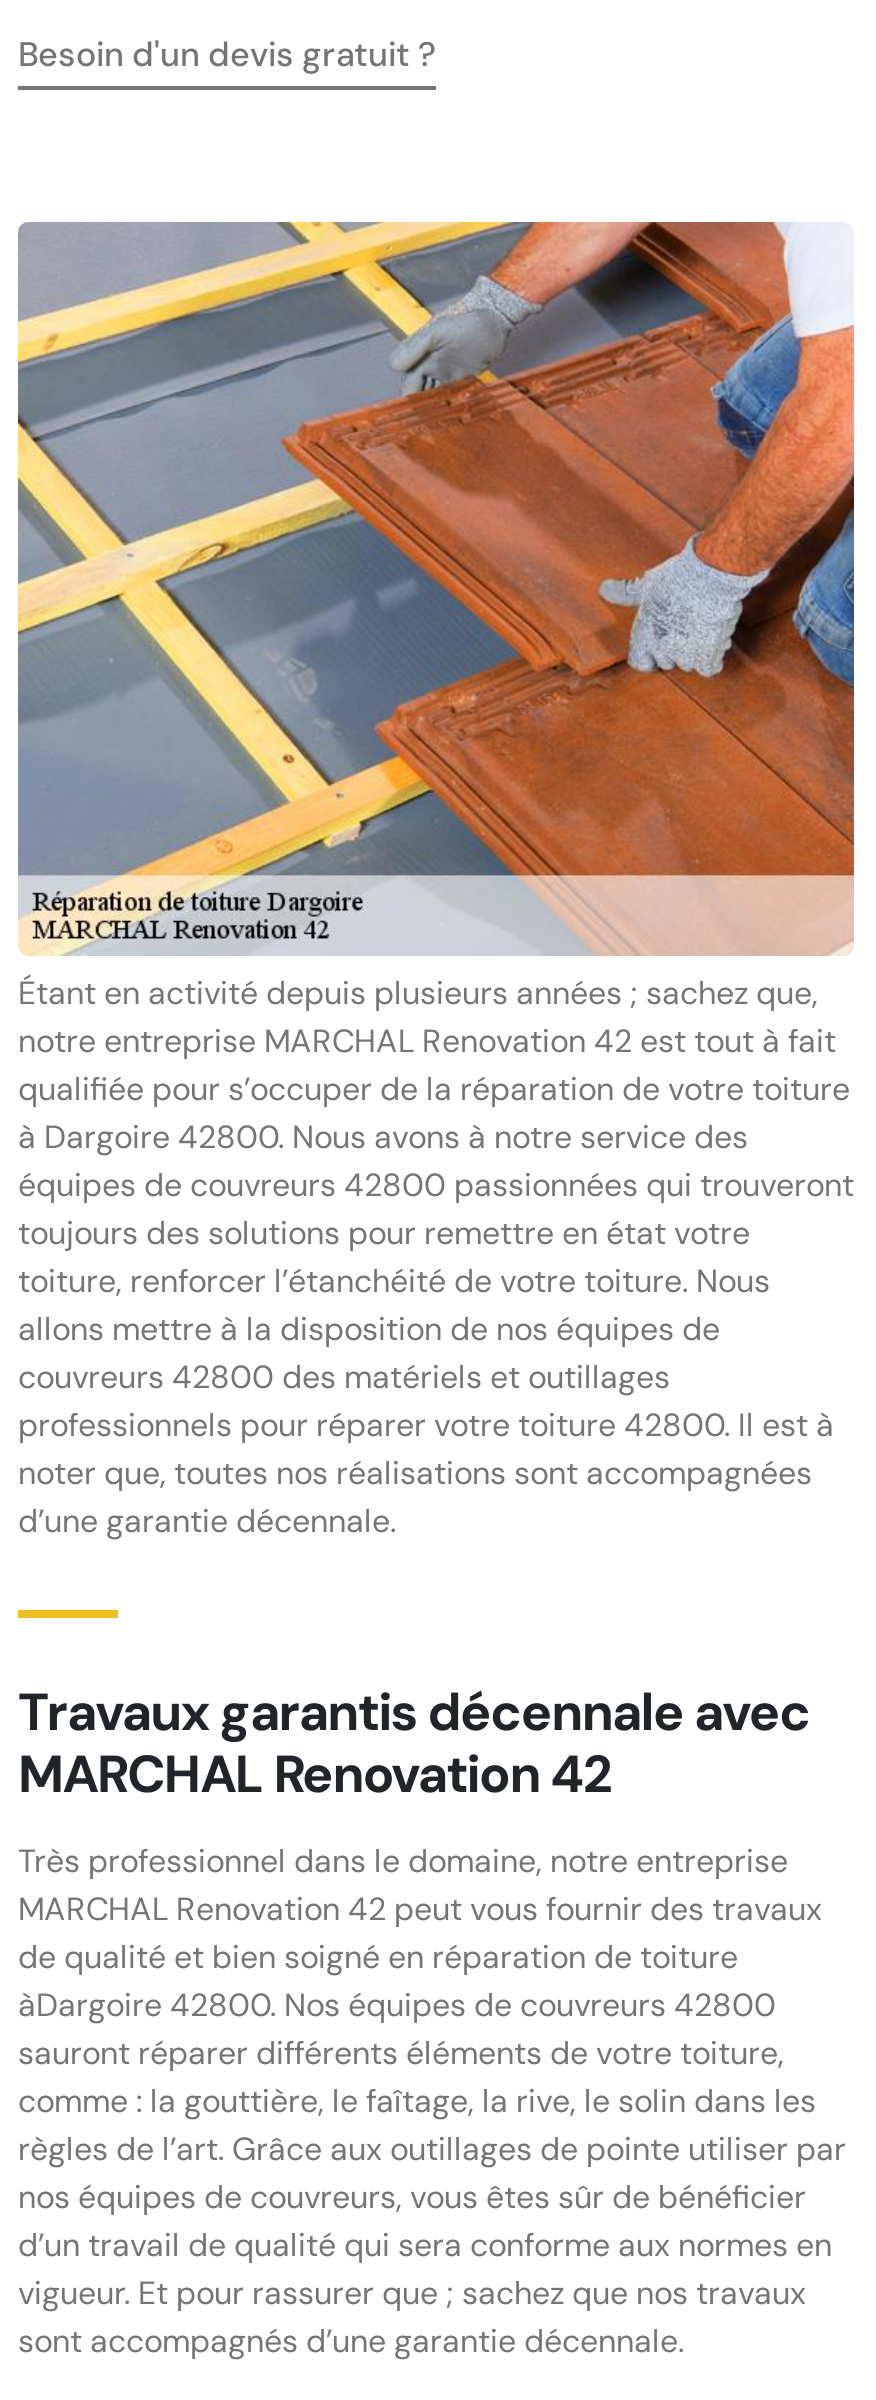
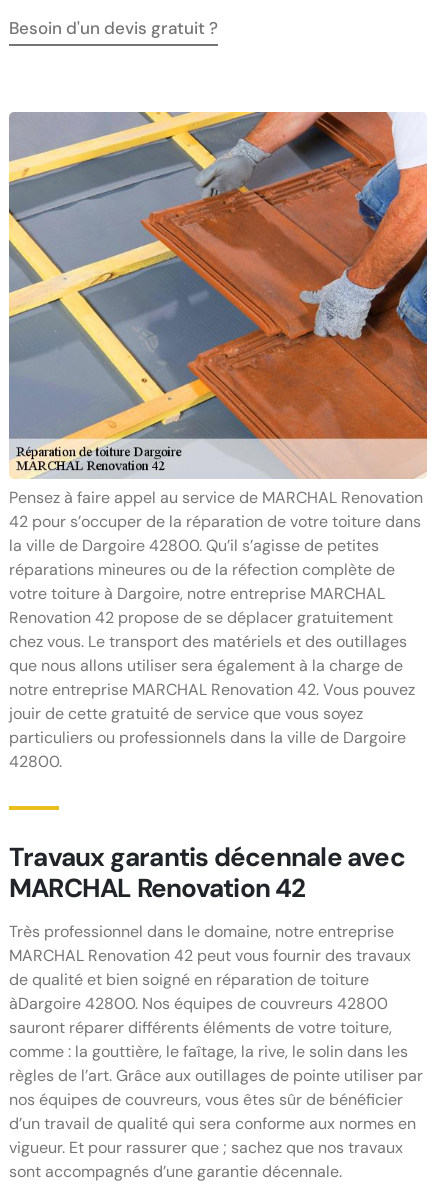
[18,971,854,1541] Étant en activité depuis plusieurs années ; sachez que, | notre entreprise MARCHAL Renovation 42 est tout à fait | qualifiée pour s’occuper de la réparation de votre toiture | à Dargoire 42800. Nous avons à notre service des | équipes de couvreurs 42800 passionnées qui trouveront | toujours des solutions pour remettre en état votre | toiture, renforcer l’étanchéité de votre toiture. Nous | allons mettre à la disposition de nos équipes de | couvreurs 42800 des matériels et outillages | professionnels pour réparer votre toiture 42800. Il est à | noter que, toutes nos réalisations sont accompagnées | d’une garantie décennale. -> [9,487,423,772] Pensez à faire appel au service de MARCHAL Renovation | 42 pour s’occuper de la réparation de votre toiture dans | la ville de Dargoire 42800. Qu’il s’agisse de petites | réparations mineures ou de la réfection complète de | votre toiture à Dargoire, notre entreprise MARCHAL | Renovation 42 propose de se déplacer gratuitement | chez vous. Le transport des matériels et des outillages | que nous allons utiliser sera également à la charge de | notre entreprise MARCHAL Renovation 42. Vous pouvez | jouir de cette gratuité de service que vous soyez | particuliers ou professionnels dans la ville de Dargoire | 42800.

